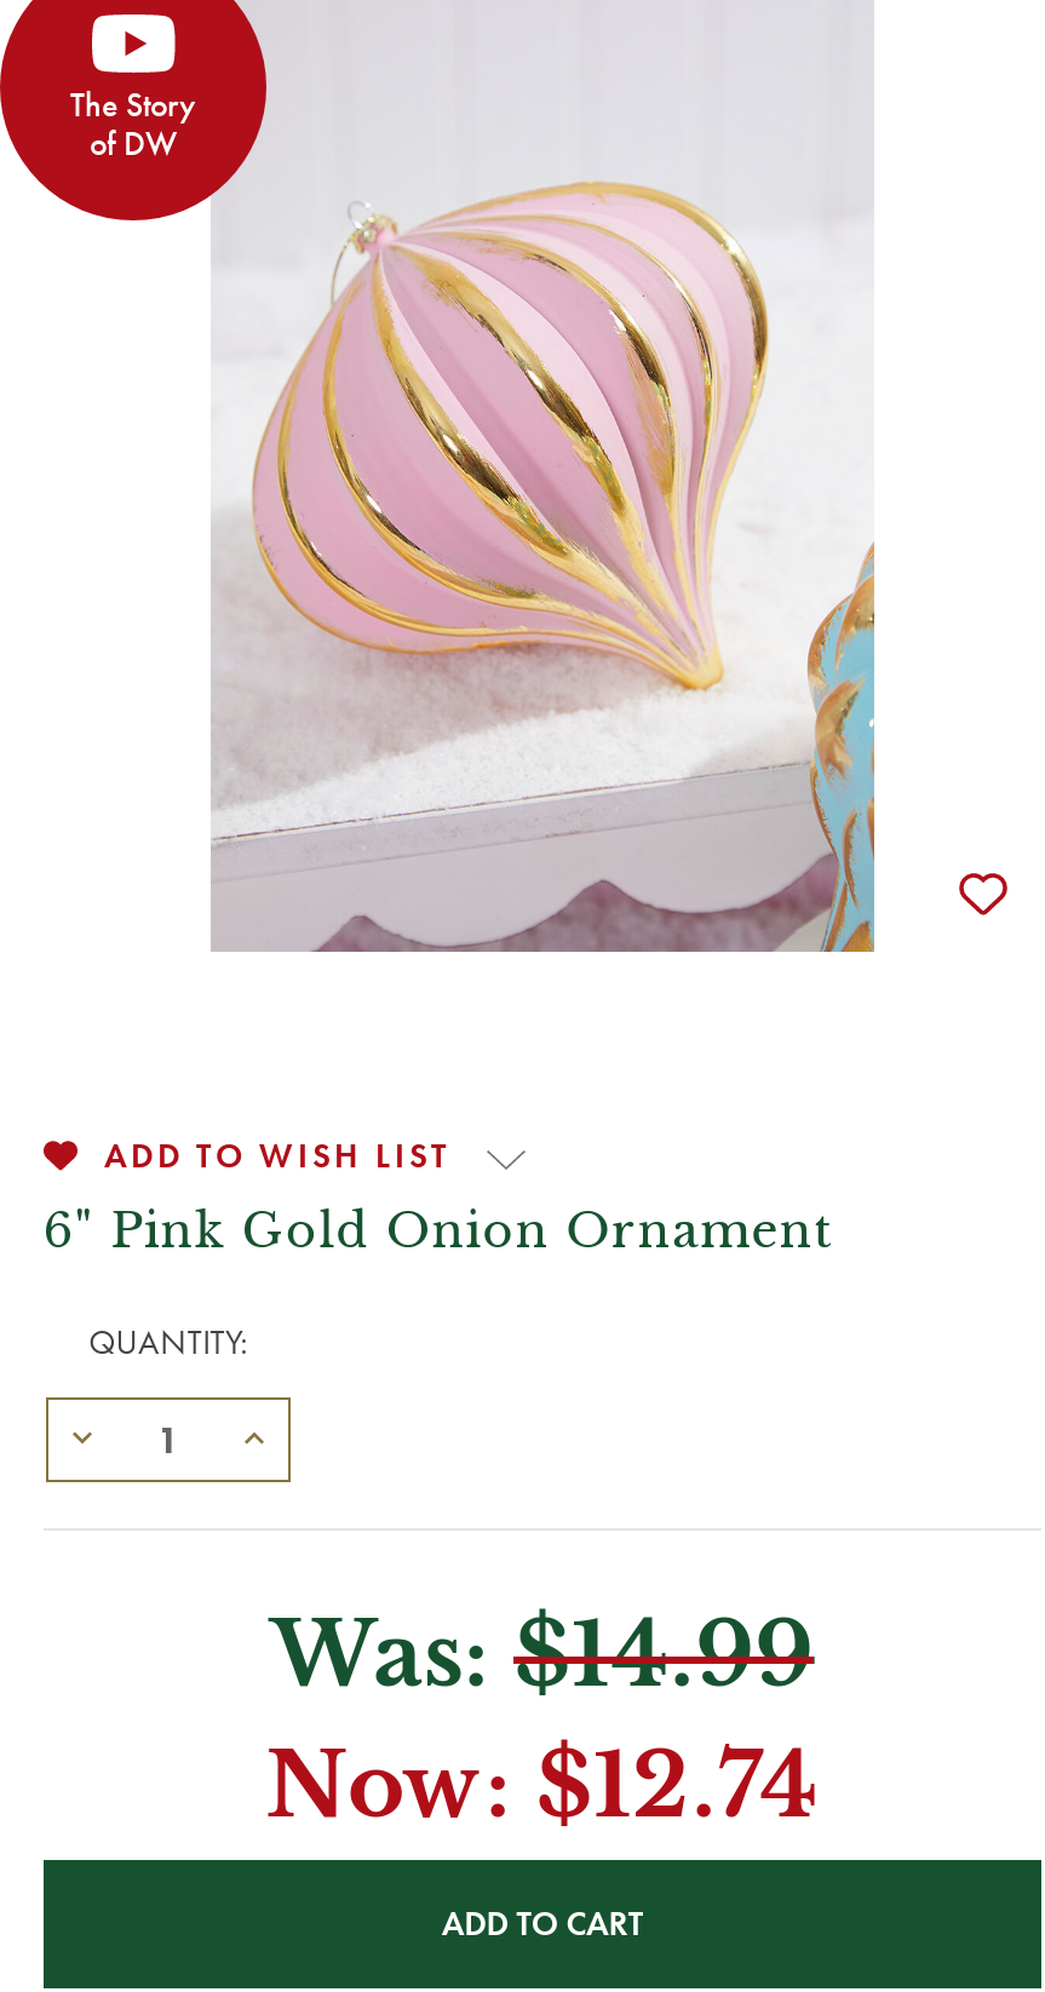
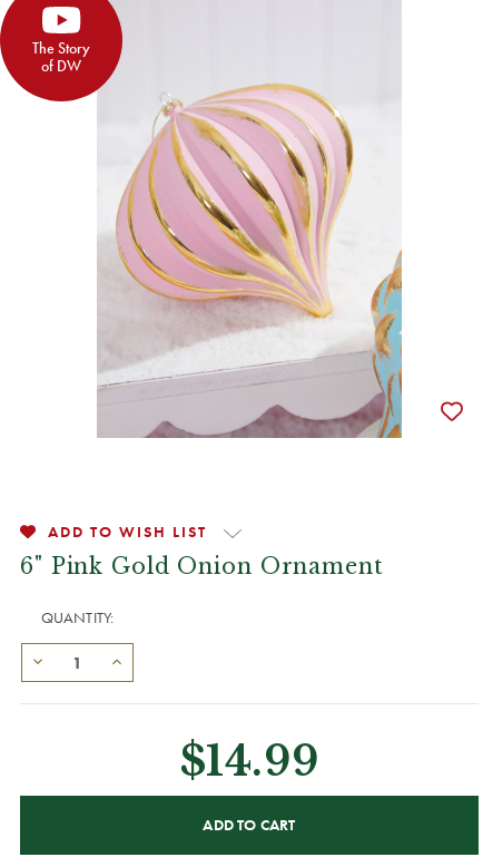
[266,1601,819,1841] Was: $14.99 | Now: $12.74 -> [180,737,318,787] $14.99

